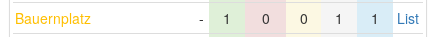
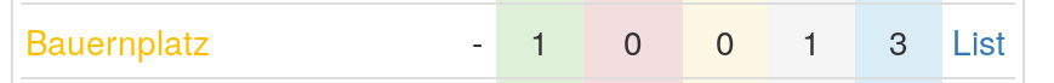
[371,8,379,28] 1 -> [889,17,908,65] 3

